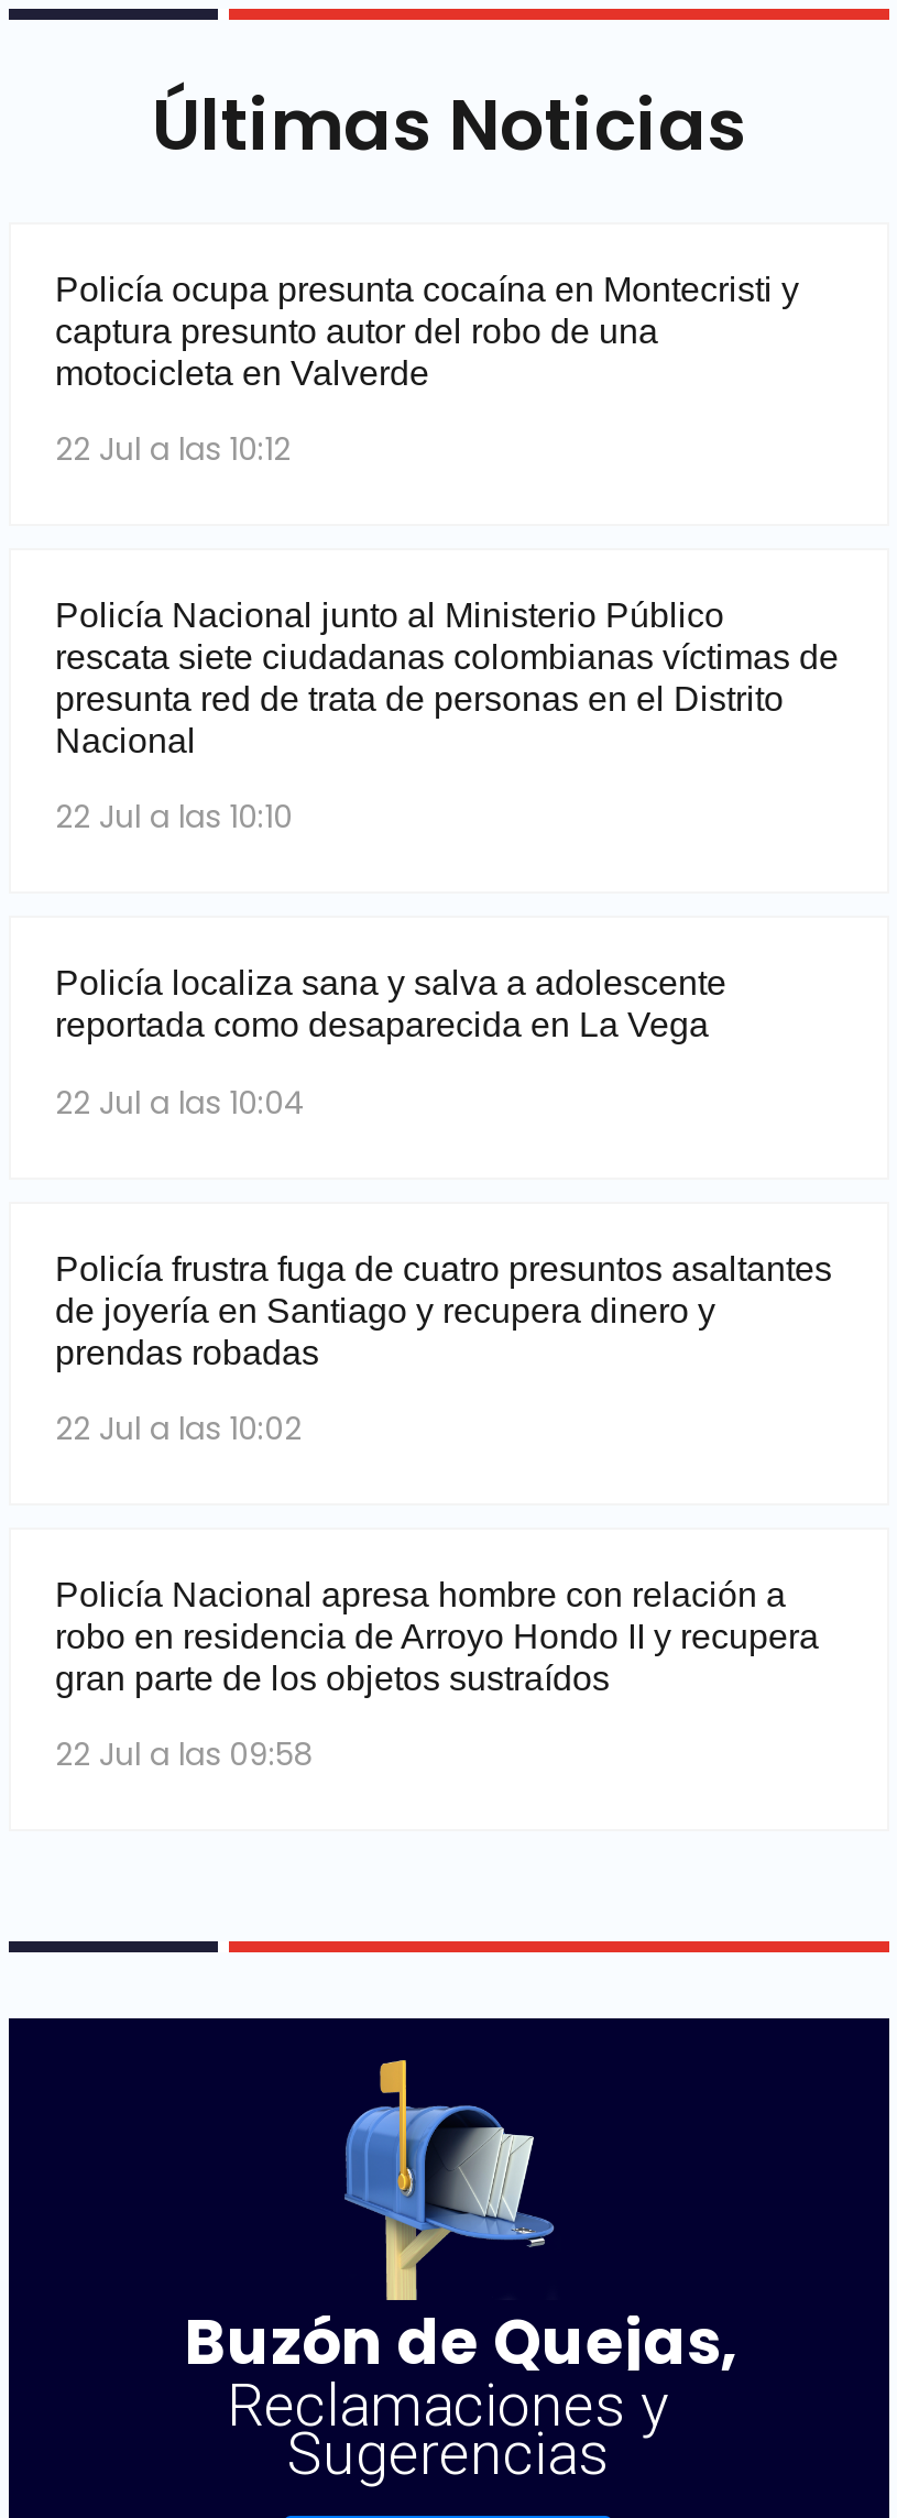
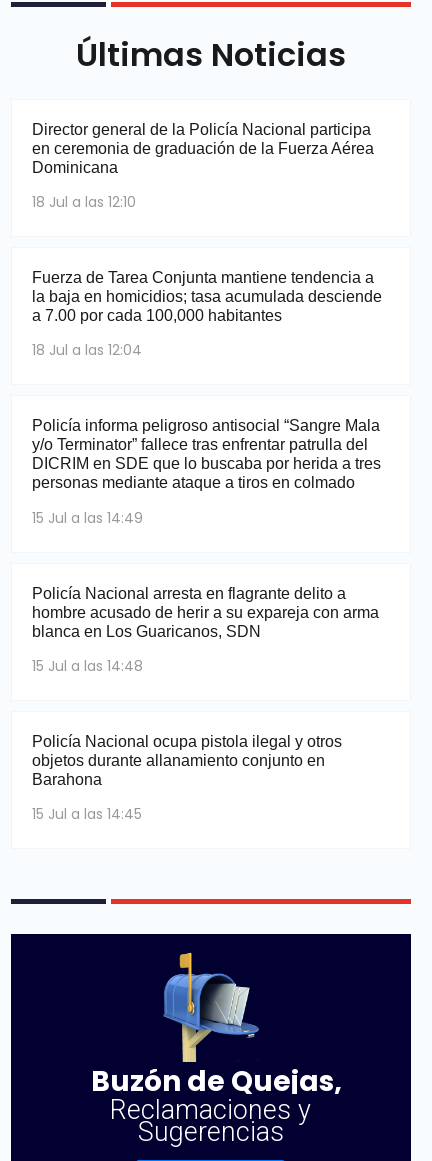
[55,271,799,392] Policía ocupa presunta cocaína en Montecristi y | captura presunto autor del robo de una | motocicleta en Valverde -> [32,121,374,176] Director general de la Policía Nacional participa | en ceremonia de graduación de la Fuerza Aérea | Dominicana
[55,427,291,471] 22 Jul a las 10:12 -> [32,192,136,212] 18 Jul a las 12:10
[55,597,839,760] Policía Nacional junto al Ministerio Público | rescata siete ciudadanas colombianas víctimas de | presunta red de trata de personas en el Distrito | Nacional -> [32,269,382,324] Fuerza de Tarea Conjunta mantiene tendencia a | la baja en homicidios; tasa acumulada desciende | a 7.00 por cada 100,000 habitantes
[55,795,293,839] 22 Jul a las 10:10 -> [32,340,142,360] 18 Jul a las 12:04
[55,965,726,1044] Policía localiza sana y salva a adolescente | reportada como desaparecida en La Vega -> [32,417,381,491] Policía informa peligroso antisocial “Sangre Mala | y/o Terminator” fallece tras enfrentar patrulla del | DICRIM en SDE que lo buscaba por herida a tres | personas mediante ataque a tiros en colmado
[55,1080,306,1124] 22 Jul a las 10:04 -> [32,508,143,528] 15 Jul a las 14:49
[55,1249,832,1370] Policía frustra fuga de cuatro presuntos asaltantes | de joyería en Santiago y recupera dinero y | prendas robadas -> [32,585,379,640] Policía Nacional arresta en flagrante delito a | hombre acusado de herir a su expareja con arma | blanca en Los Guaricanos, SDN
[55,1406,302,1450] 22 Jul a las 10:02 -> [32,656,143,676] 15 Jul a las 14:48
[55,1576,819,1697] Policía Nacional apresa hombre con relación a | robo en residencia de Arroyo Hondo II y recupera | gran parte de los objetos sustraídos -> [32,733,342,788] Policía Nacional ocupa pistola ilegal y otros | objetos durante allanamiento conjunto en | Barahona
[55,1732,313,1776] 22 Jul a las 09:58 -> [32,804,142,824] 15 Jul a las 14:45

